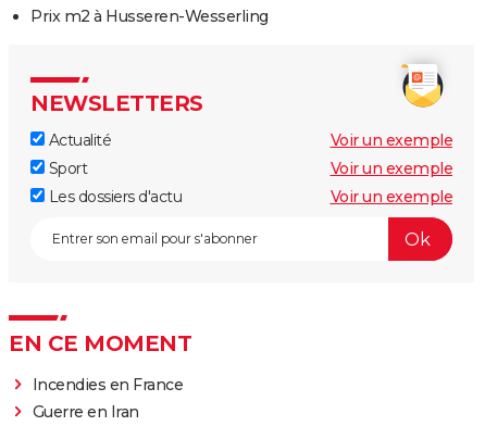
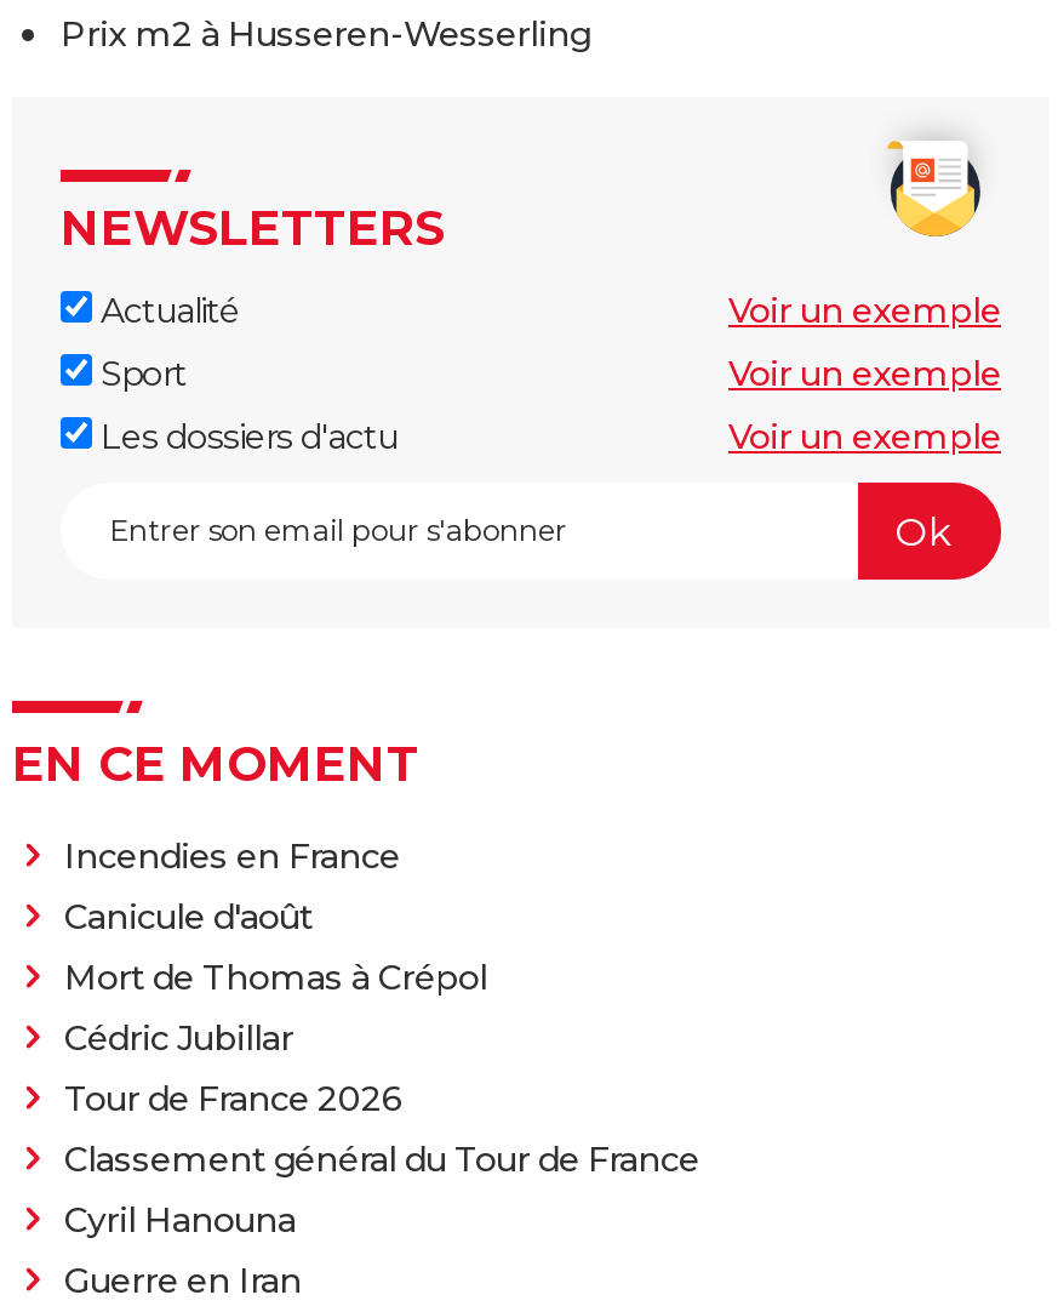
none -> [64,895,699,1242] Canicule d'août | Mort de Thomas à Crépol | Cédric Jubillar | Tour de France 2026 | Classement général du Tour de France | Cyril Hanouna

